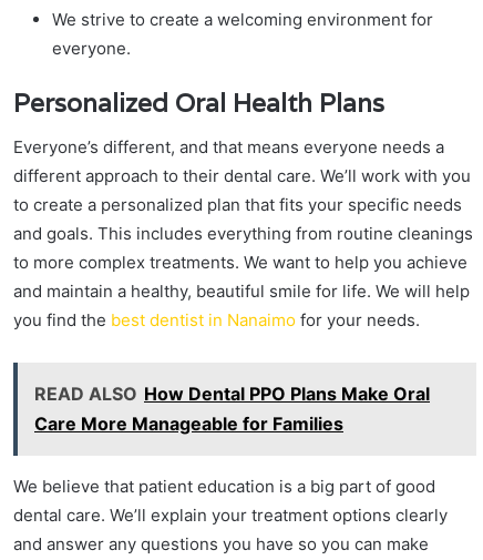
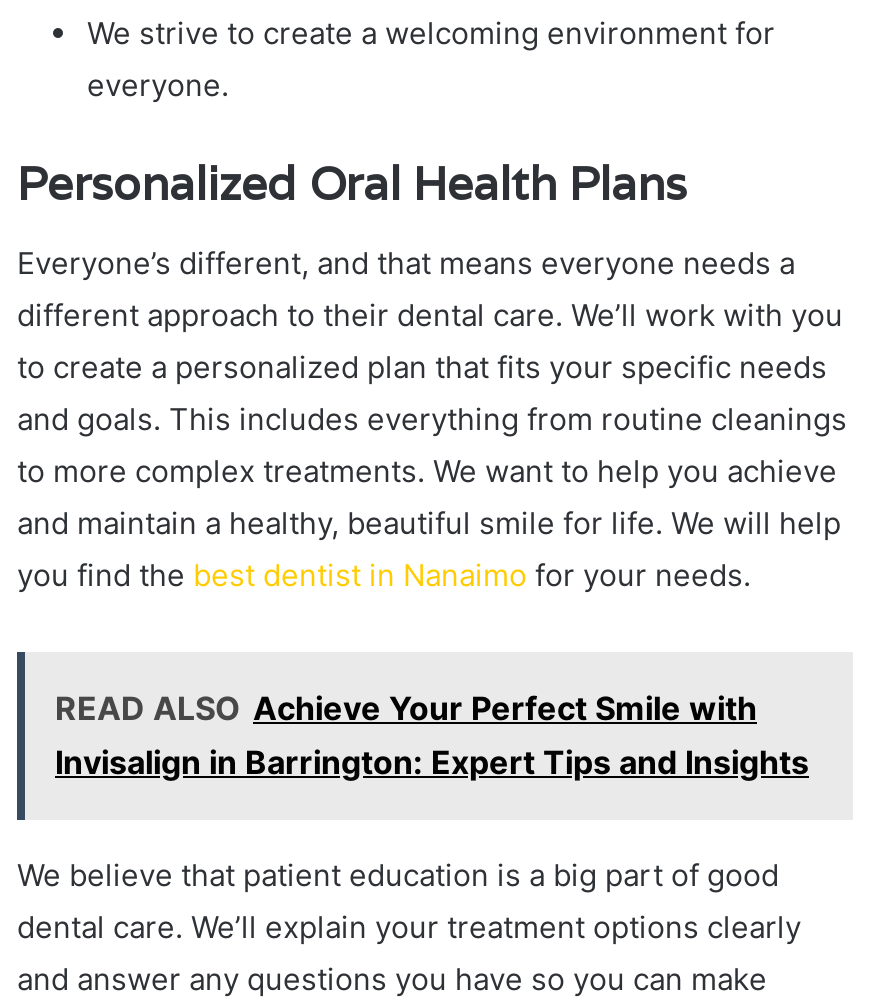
[34,383,430,435] READ ALSO How Dental PPO Plans Make Oral | Care More Manageable for Families -> [55,688,809,782] READ ALSO Achieve Your Perfect Smile with | Invisalign in Barrington: Expert Tips and Insights

